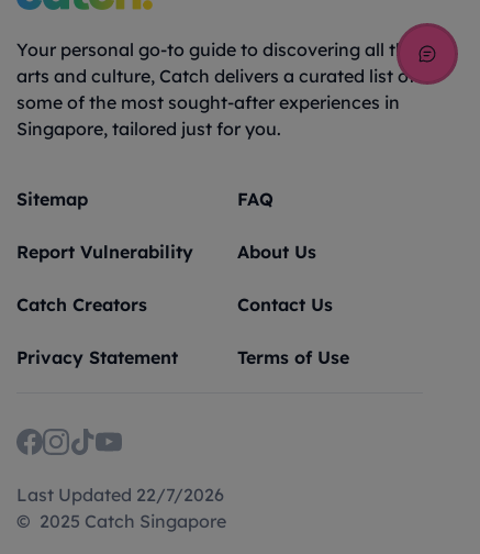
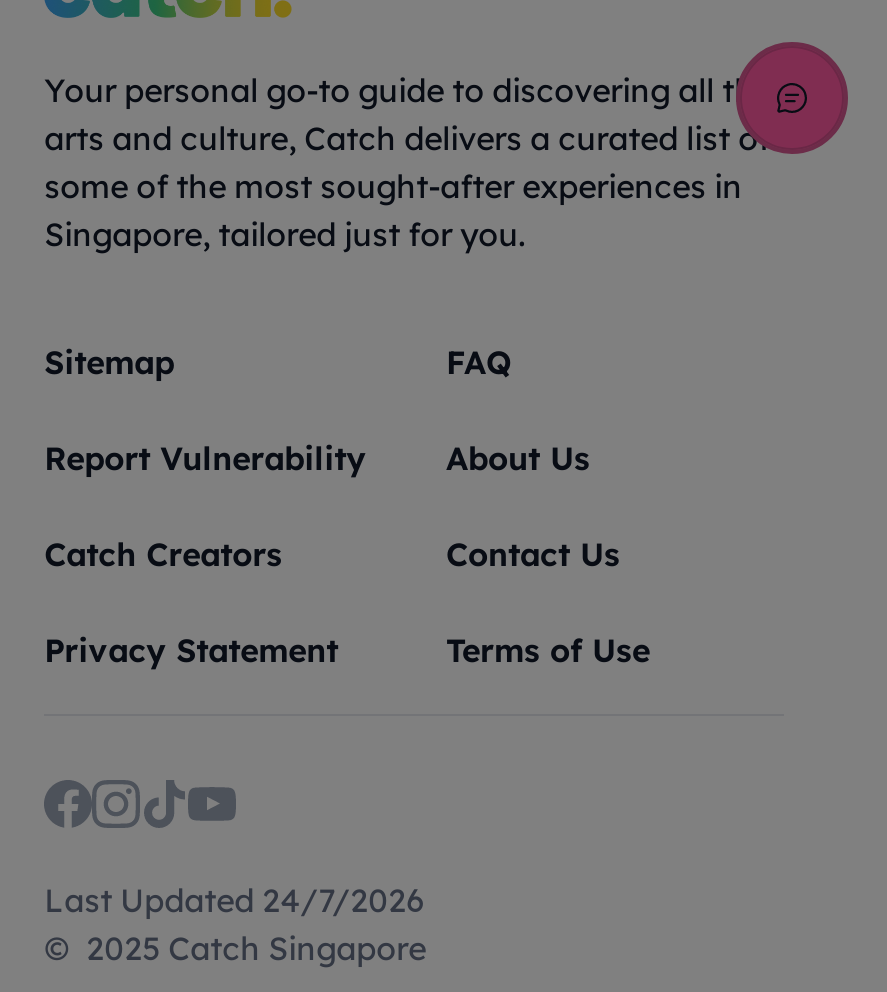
[17,484,224,506] Last Updated 22/7/2026 -> [44,881,424,921] Last Updated 24/7/2026

